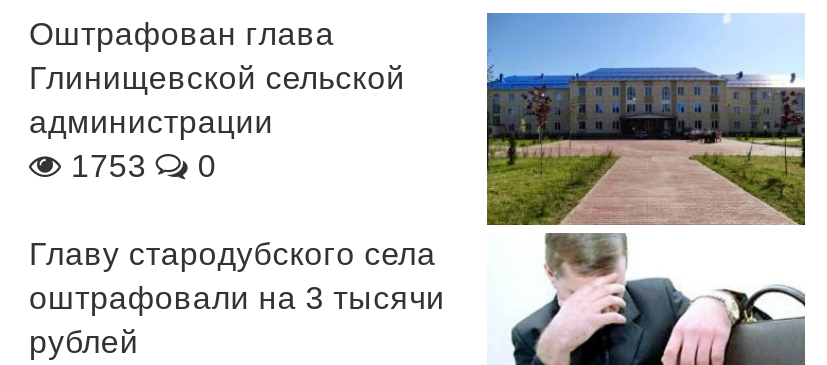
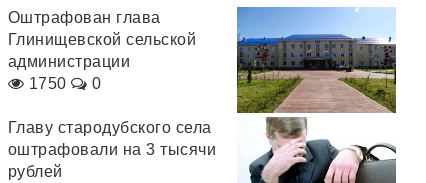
[71,149,217,183] 1753 0 -> [29,75,102,92] 1750 0

